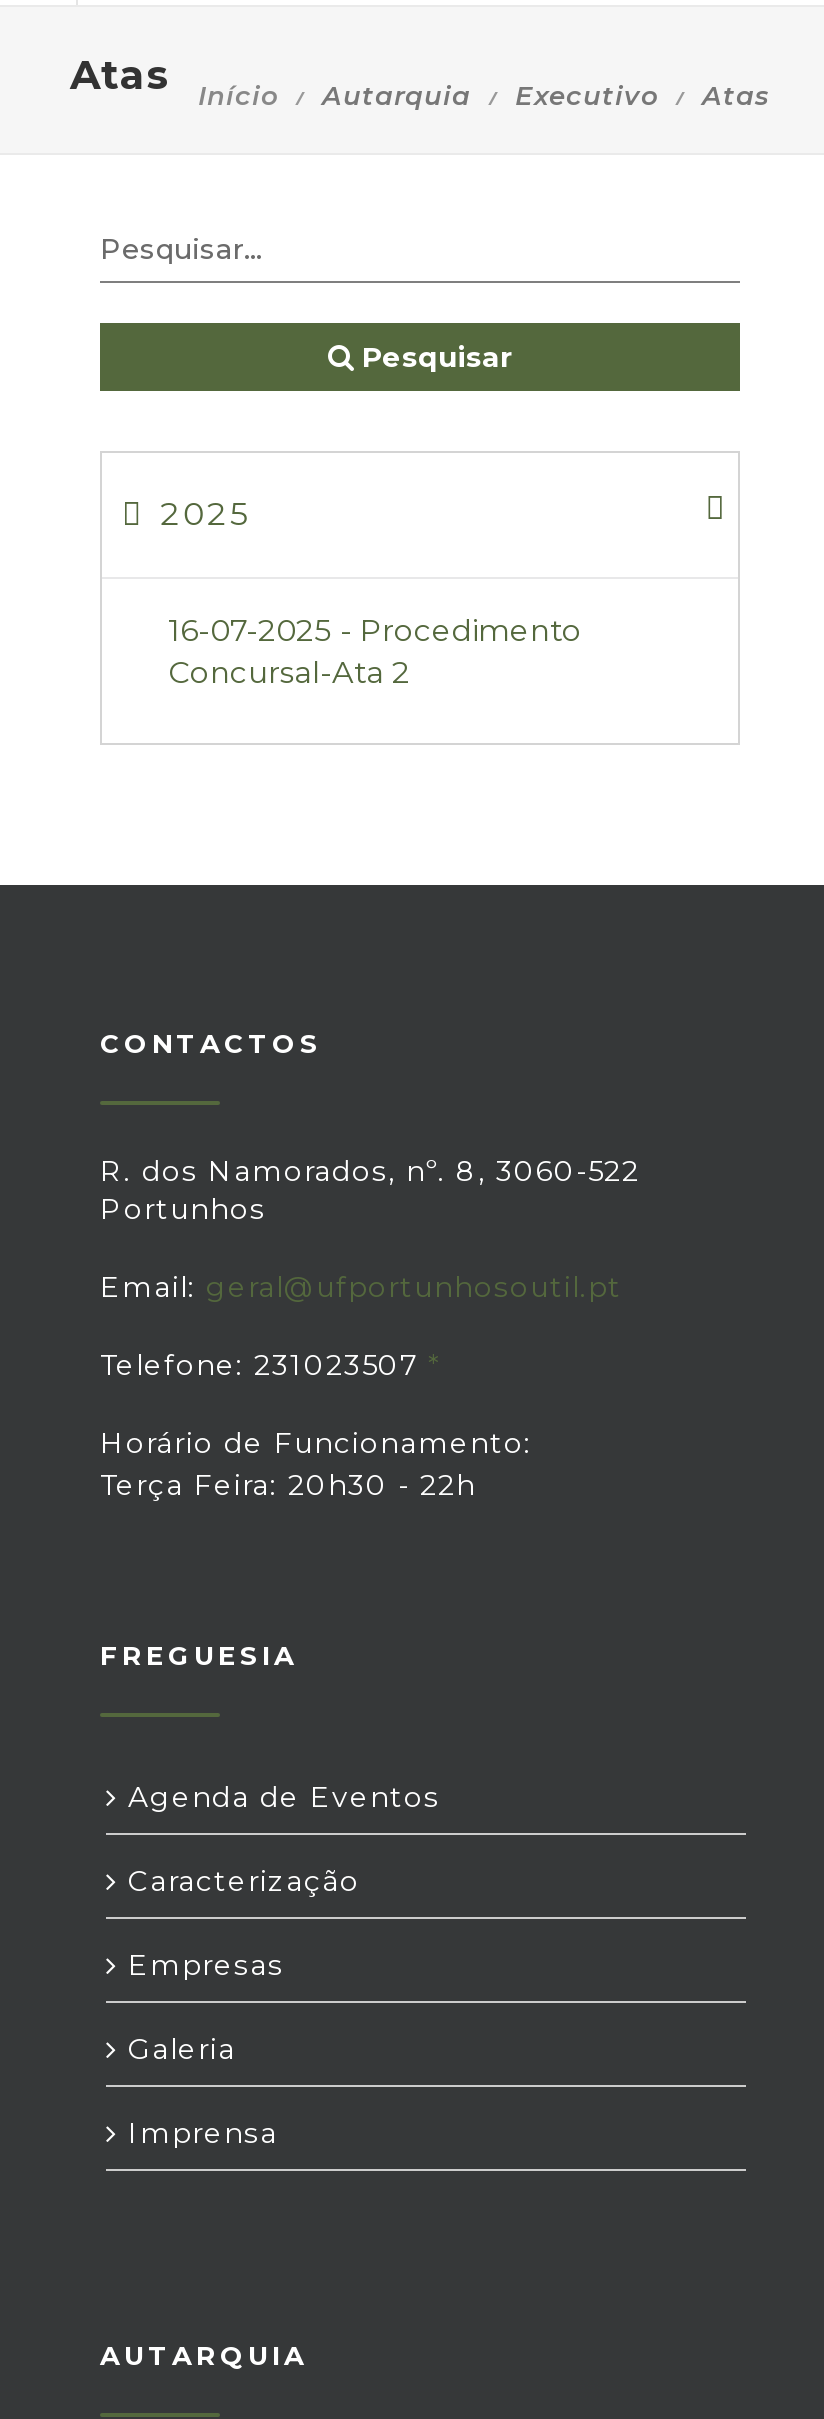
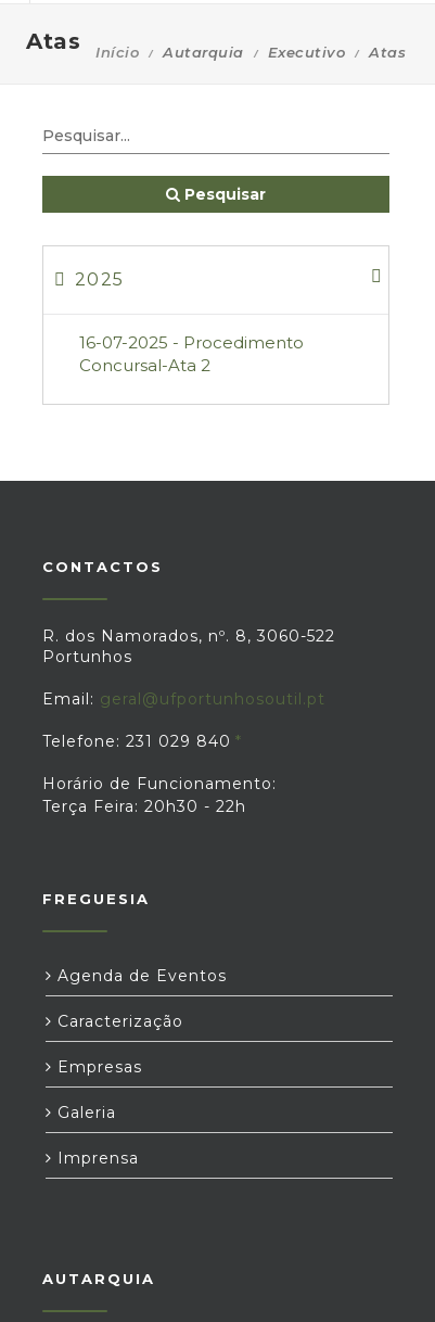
[100,1347,420,1383] Telefone: 231023507 -> [42,732,231,751] Telefone: 231 029 840

